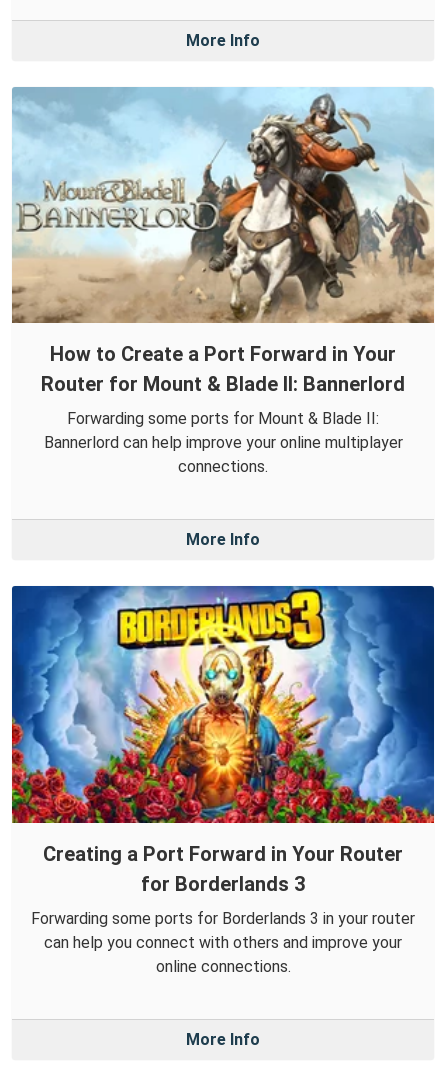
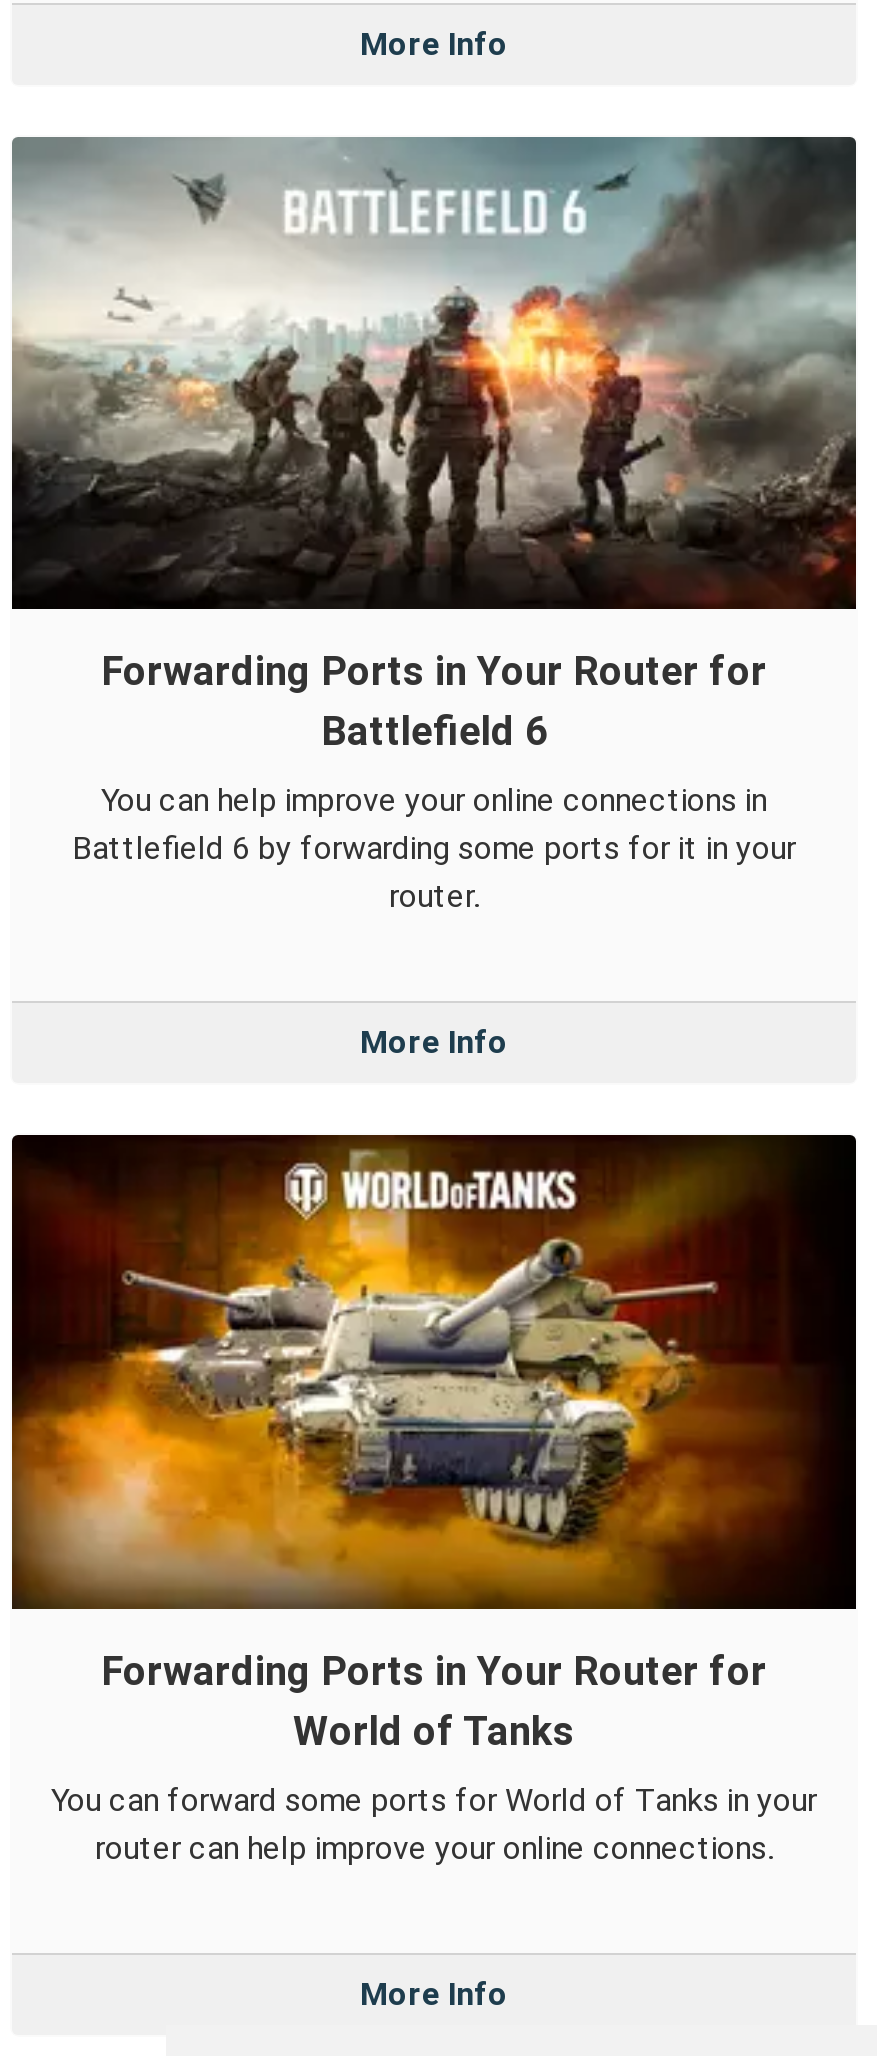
[11,87,435,396] [image] | How to Create a Port Forward in Your | Router for Mount & Blade II: Bannerlord -> [10,135,858,756] [image] | Forwarding Ports in Your Router for | Battlefield 6
[43,409,402,476] Forwarding some ports for Mount & Blade II: | Bannerlord can help improve your online multiplayer | connections. -> [72,782,796,916] You can help improve your online connections in | Battlefield 6 by forwarding some ports for it in your | router.
[11,585,435,896] [image] | Creating a Port Forward in Your Router | for Borderlands 3 -> [10,1133,858,1754] [image] | Forwarding Ports in Your Router for | World of Tanks
[31,909,415,976] Forwarding some ports for Borderlands 3 in your router | can help you connect with others and improve your | online connections. -> [51,1780,817,1866] You can forward some ports for World of Tanks in your | router can help improve your online connections.

